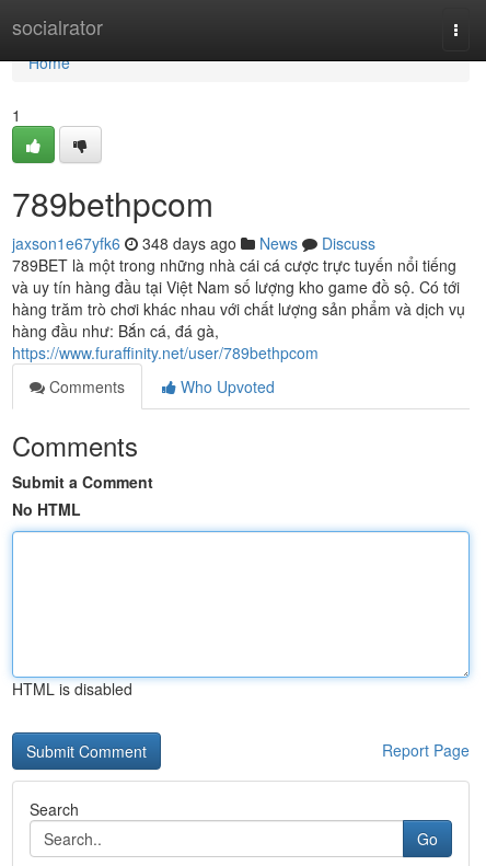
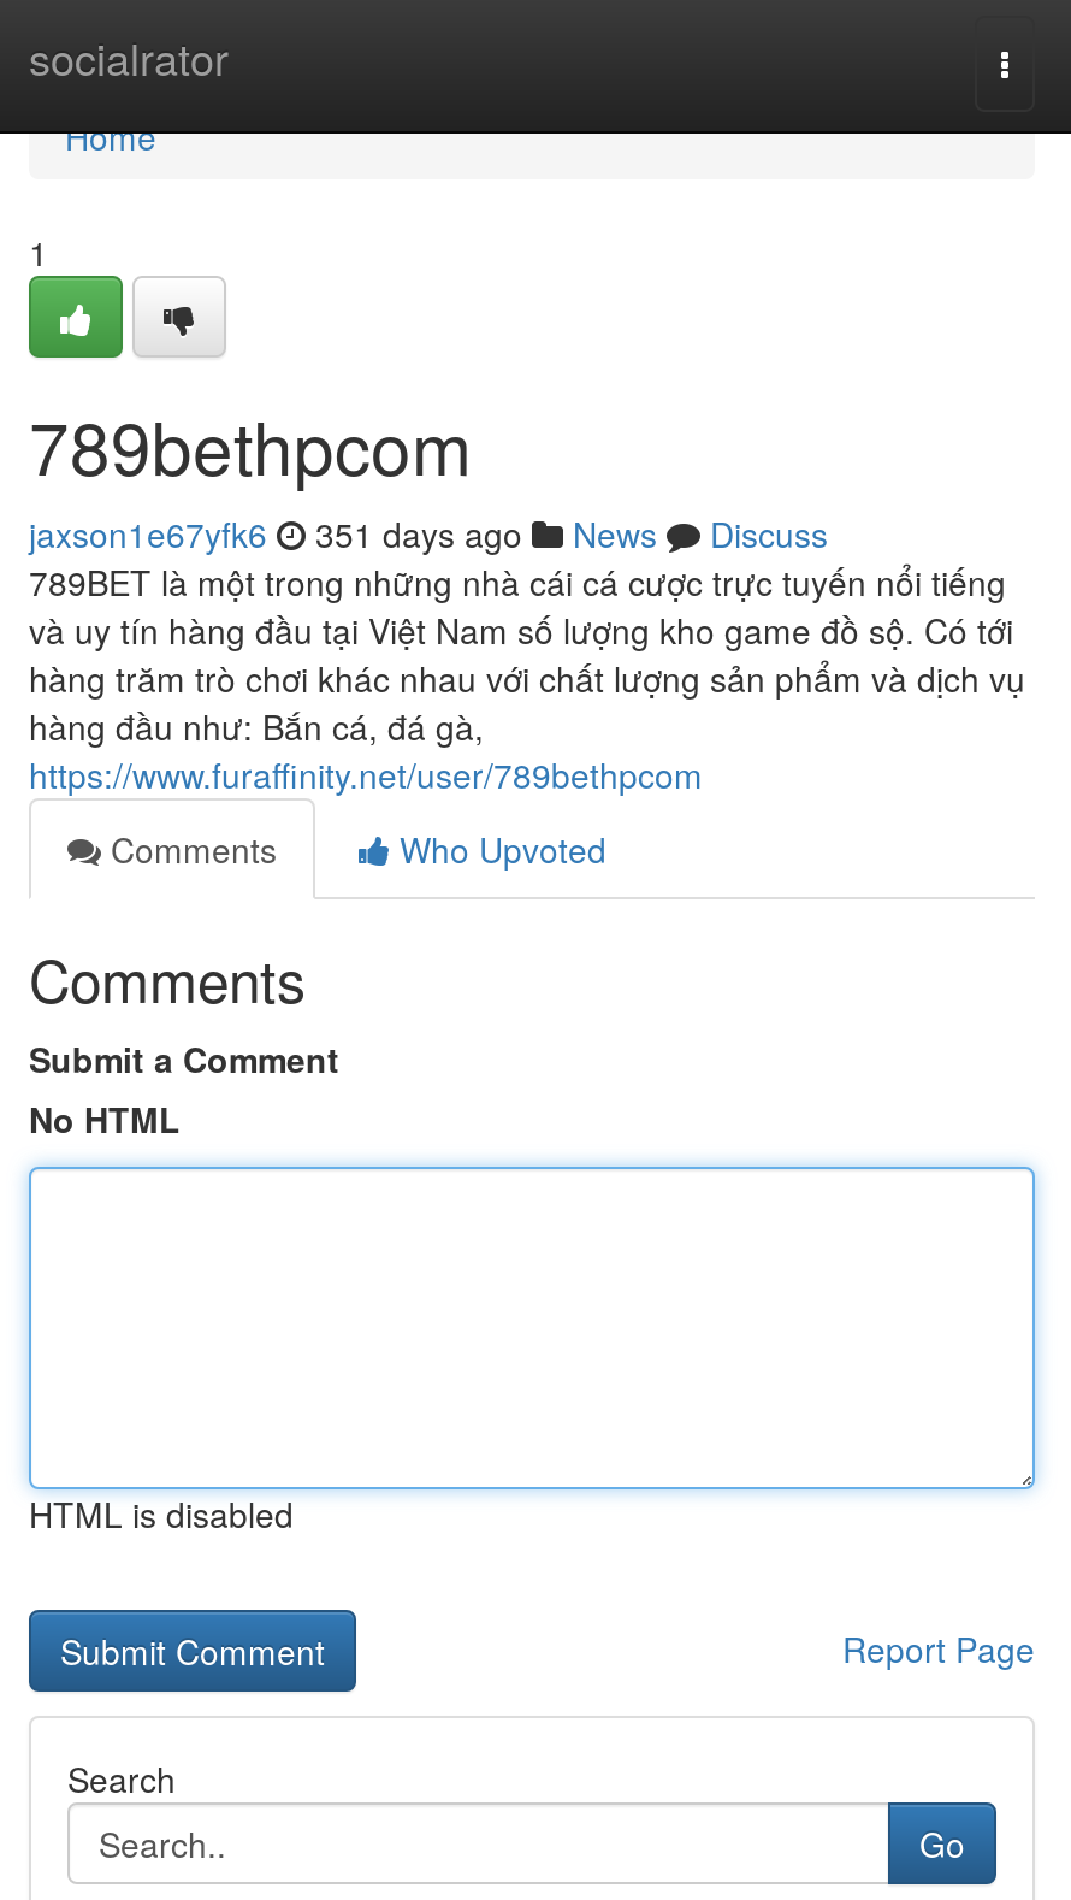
[12,232,375,254] jaxson1e67yfk6 348 days ago News Discuss -> [29,509,828,557] jaxson1e67yfk6 351 days ago News Discuss

